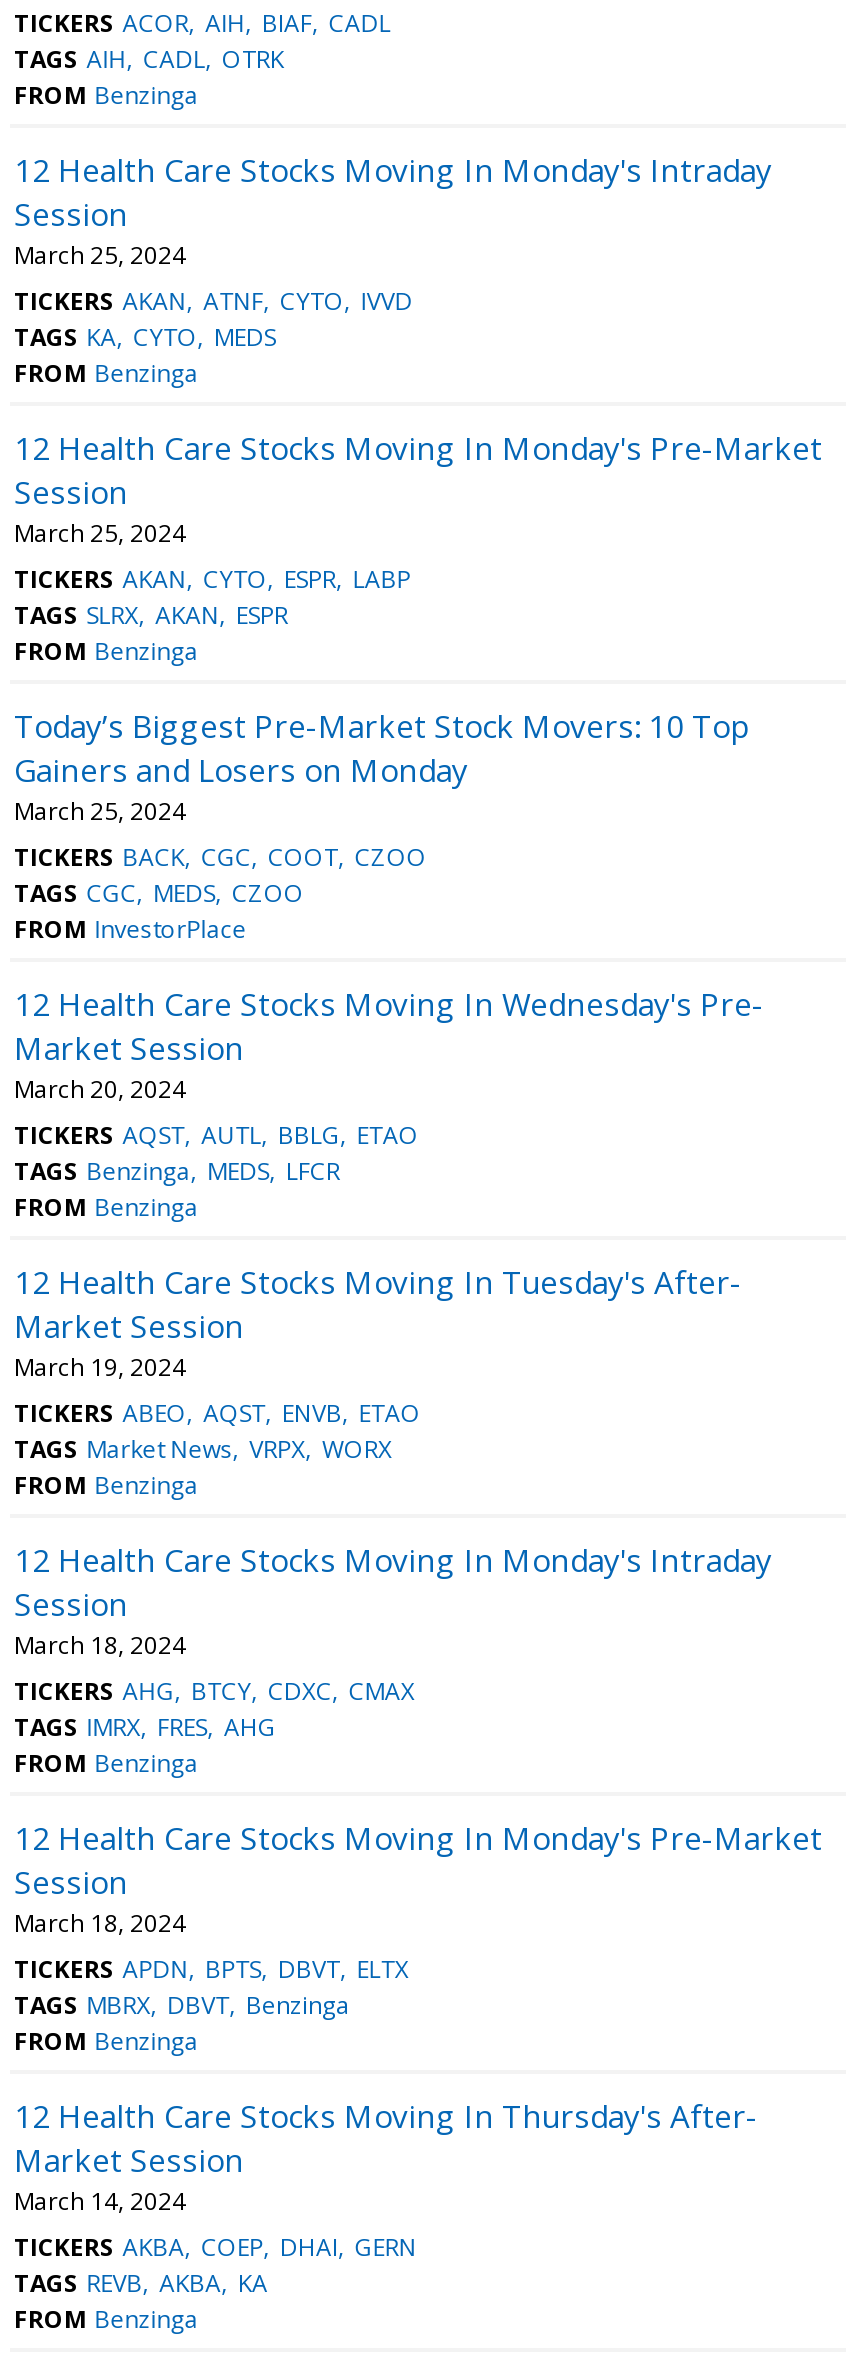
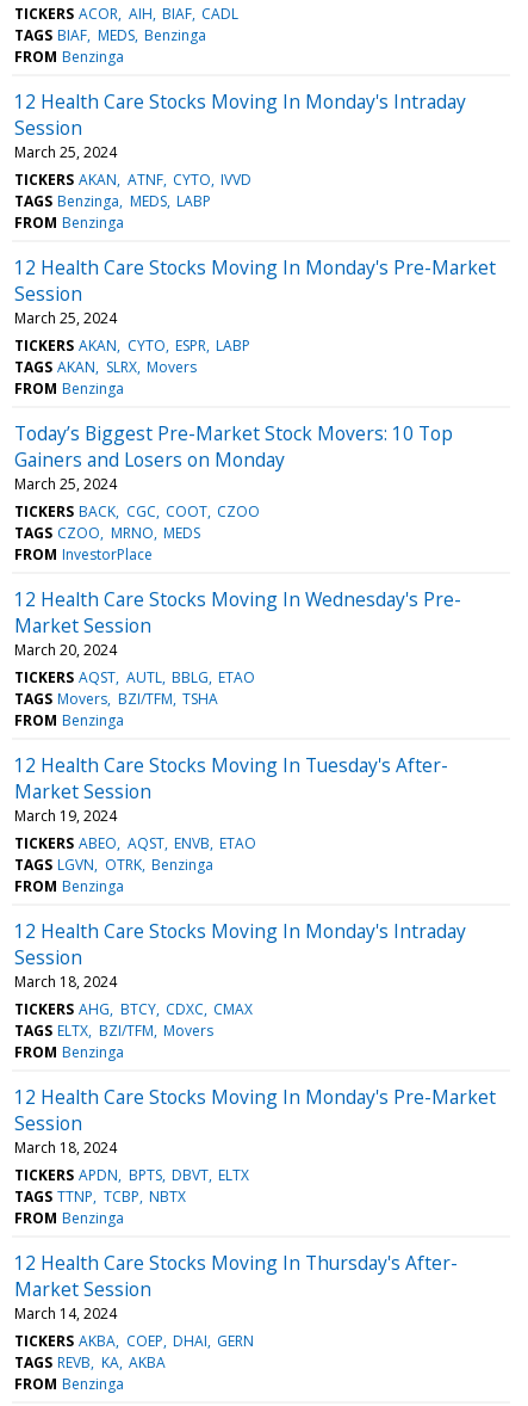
[14,42,284,76] TAGS AIH CADL OTRK -> [14,25,206,45] TAGS BIAF MEDS Benzinga
[14,320,276,354] TAGS KA CYTO MEDS -> [14,191,211,211] TAGS Benzinga MEDS LABP
[14,598,288,632] TAGS SLRX AKAN ESPR -> [14,357,197,377] TAGS AKAN SLRX Movers
[14,876,304,910] TAGS CGC MEDS CZOO -> [14,523,200,543] TAGS CZOO MRNO MEDS
[14,1154,340,1188] TAGS Benzinga MEDS LFCR -> [14,688,218,709] TAGS Movers BZI/TFM TSHA
[14,1432,392,1466] TAGS Market News VRPX WORX -> [14,854,213,875] TAGS LGVN OTRK Benzinga
[14,1710,276,1744] TAGS IMRX FRES AHG -> [14,1020,213,1041] TAGS ELTX BZI/TFM Movers
[14,1988,350,2022] TAGS MBRX DBVT Benzinga -> [14,1186,186,1206] TAGS TTNP TCBP NBTX
[14,2266,268,2300] TAGS REVB AKBA KA -> [14,1352,166,1372] TAGS REVB KA AKBA

